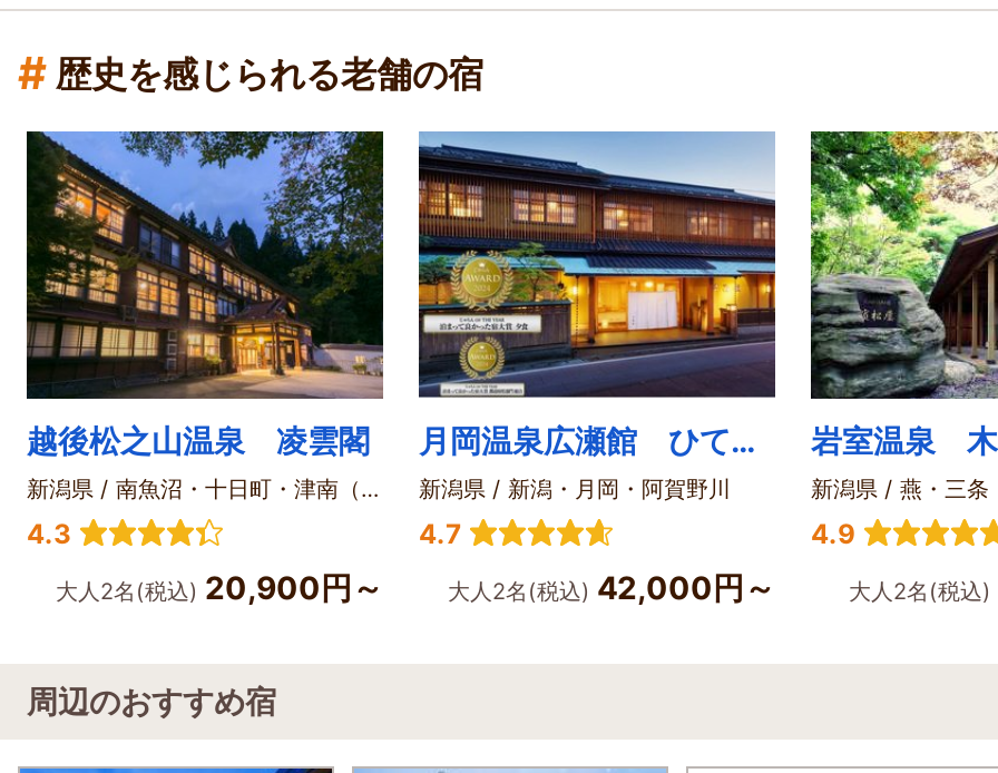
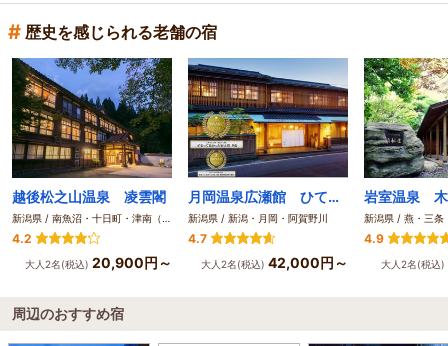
[27,517,71,551] 4.3 -> [12,231,32,246] 4.2

